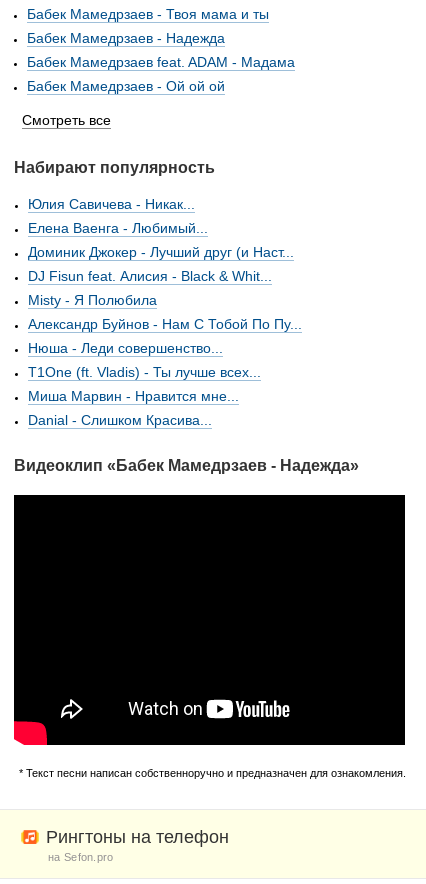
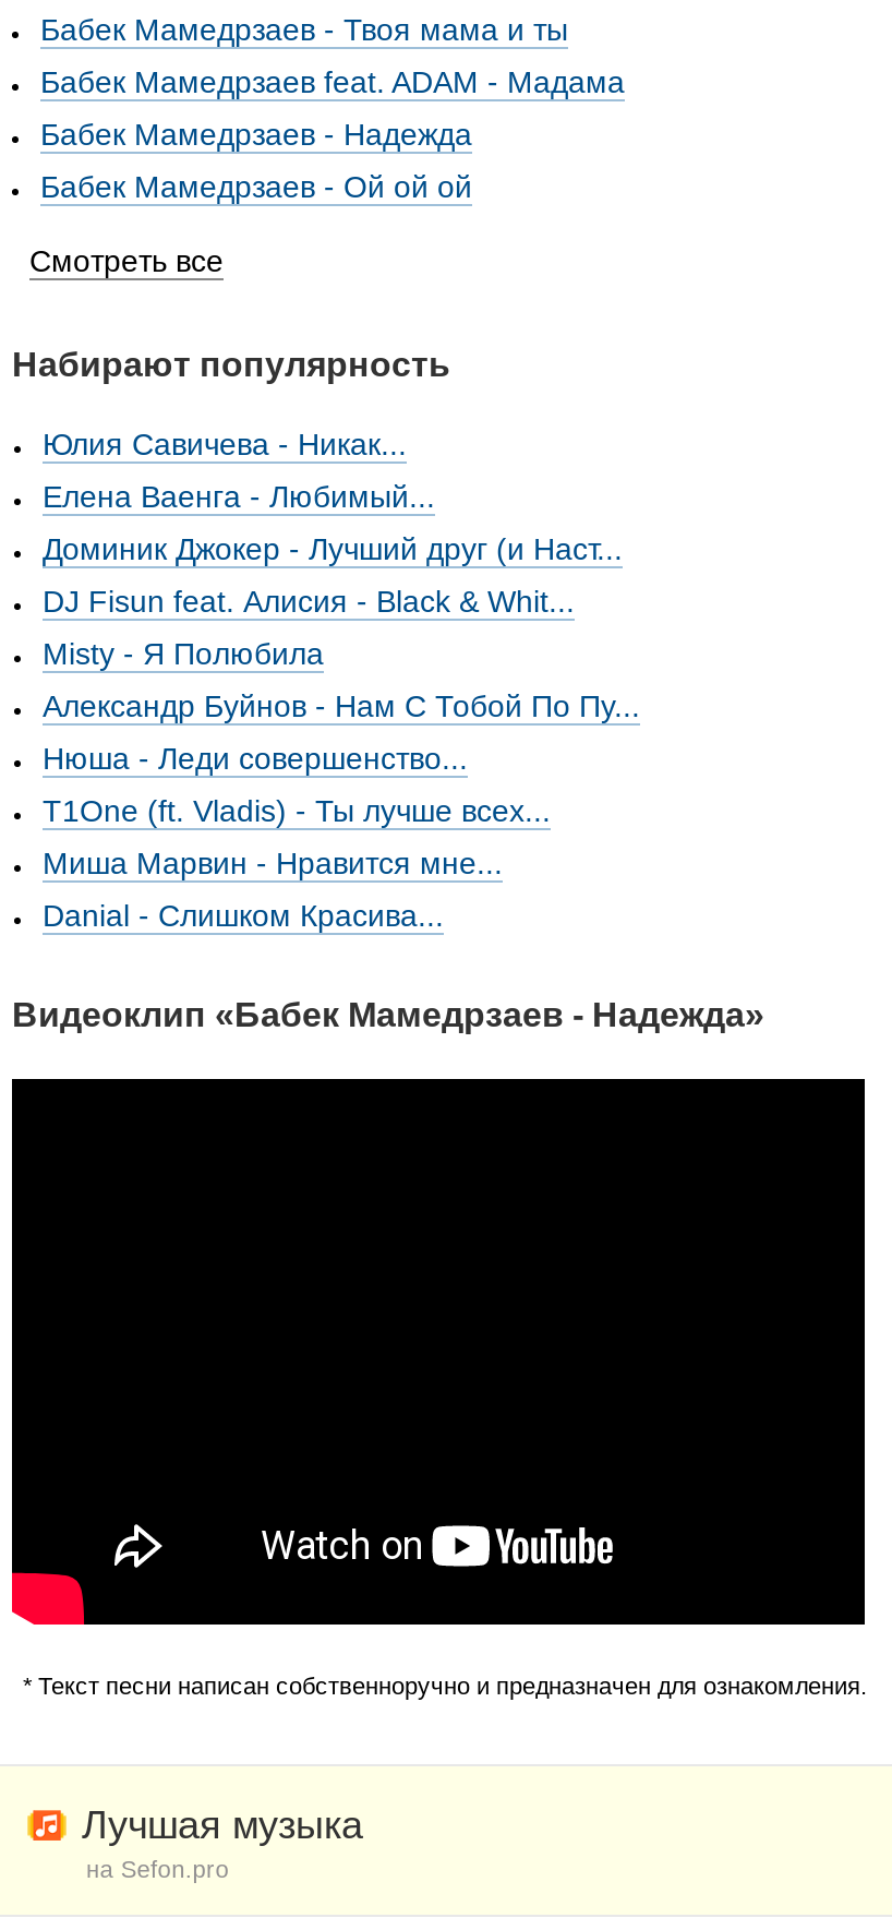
moved [27,30,225,46] -> [40,117,472,152]: Бабек Мамедрзаев - Надежда
moved [27,54,295,70] -> [40,64,625,99]: Бабек Мамедрзаев feat. ADAM - Мадама
[46,827,229,847] Рингтоны на телефон -> [82,1803,363,1847] Лучшая музыка

